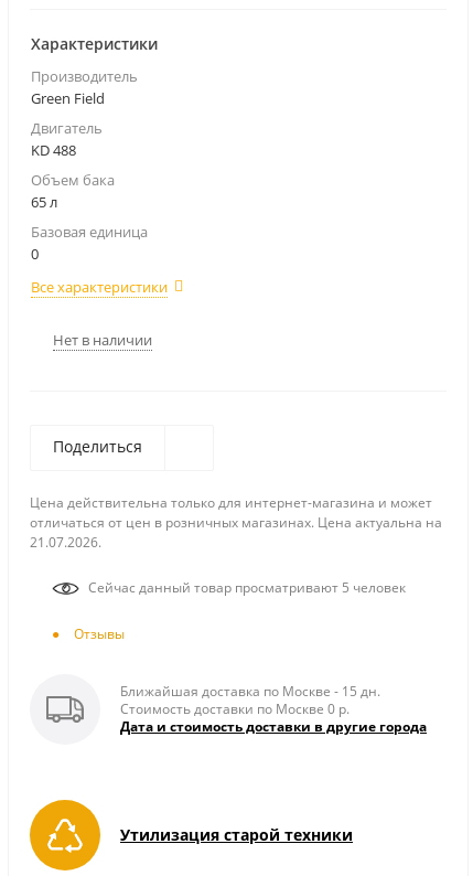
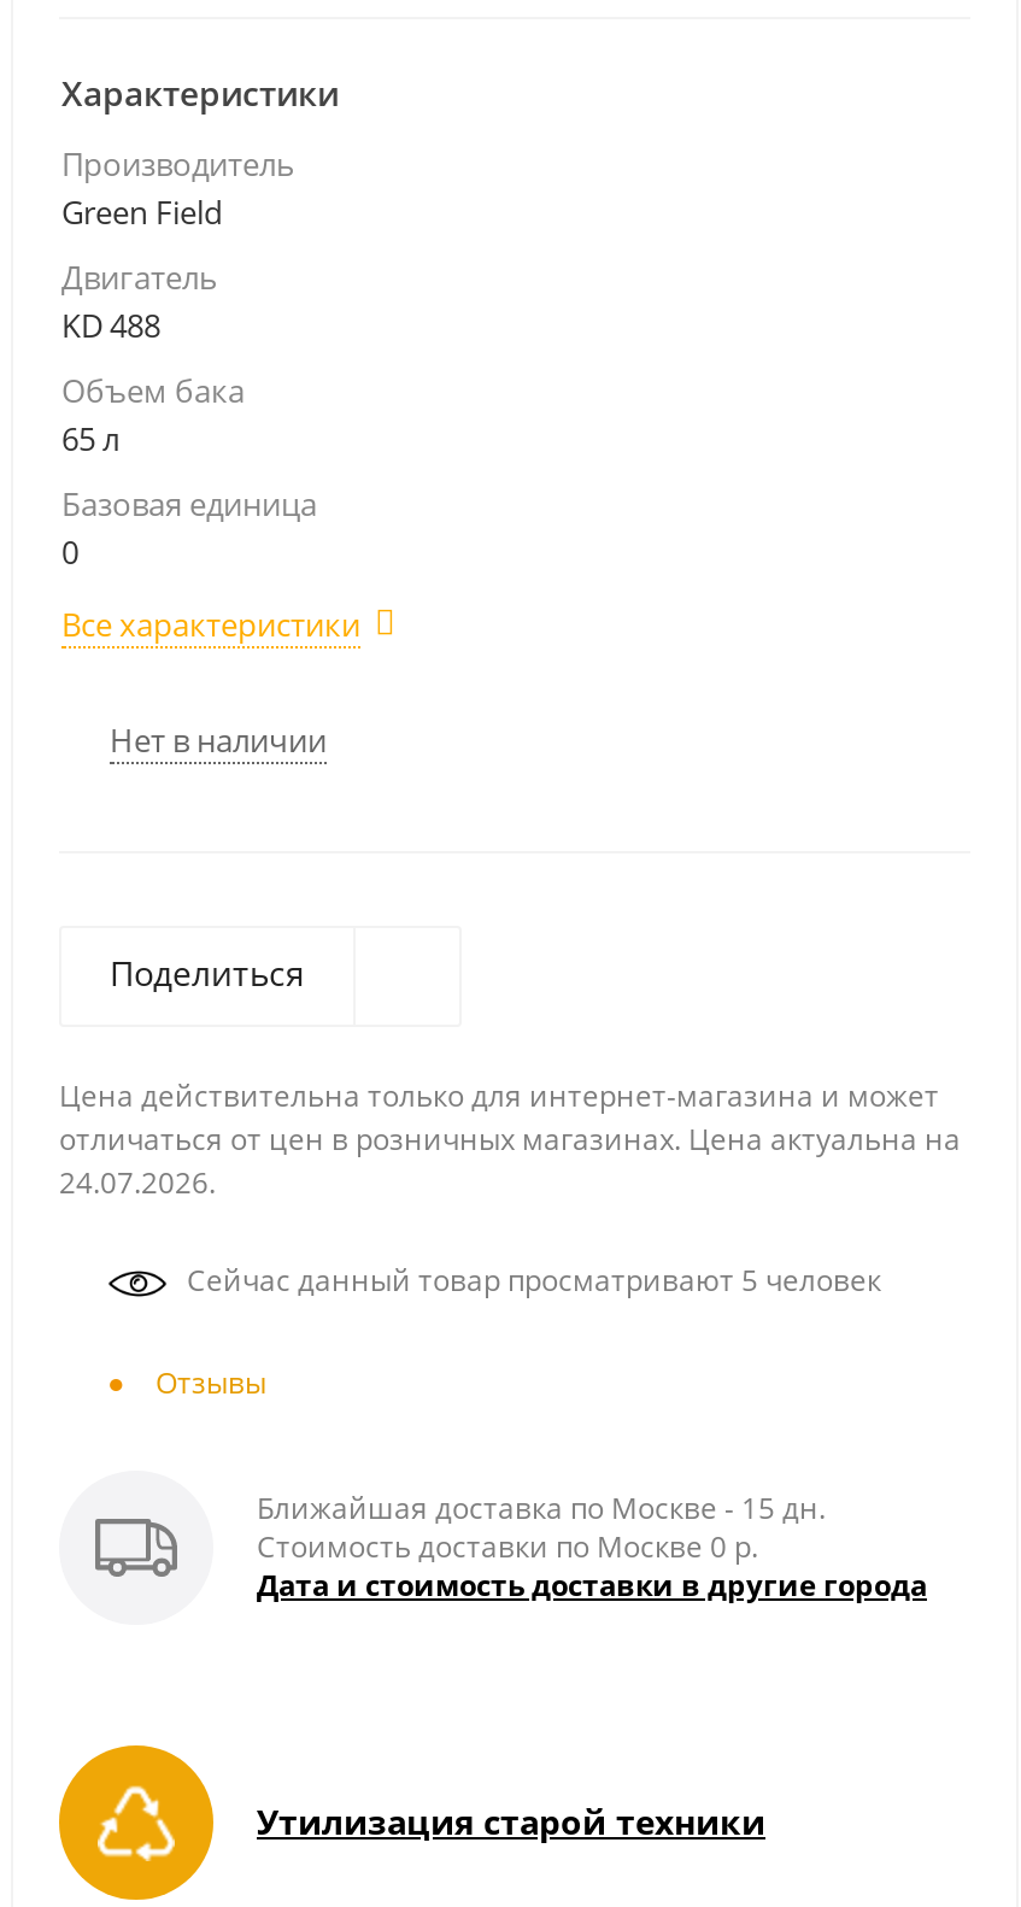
[30,533,101,552] 21.07.2026. -> [59,1162,216,1203] 24.07.2026.

